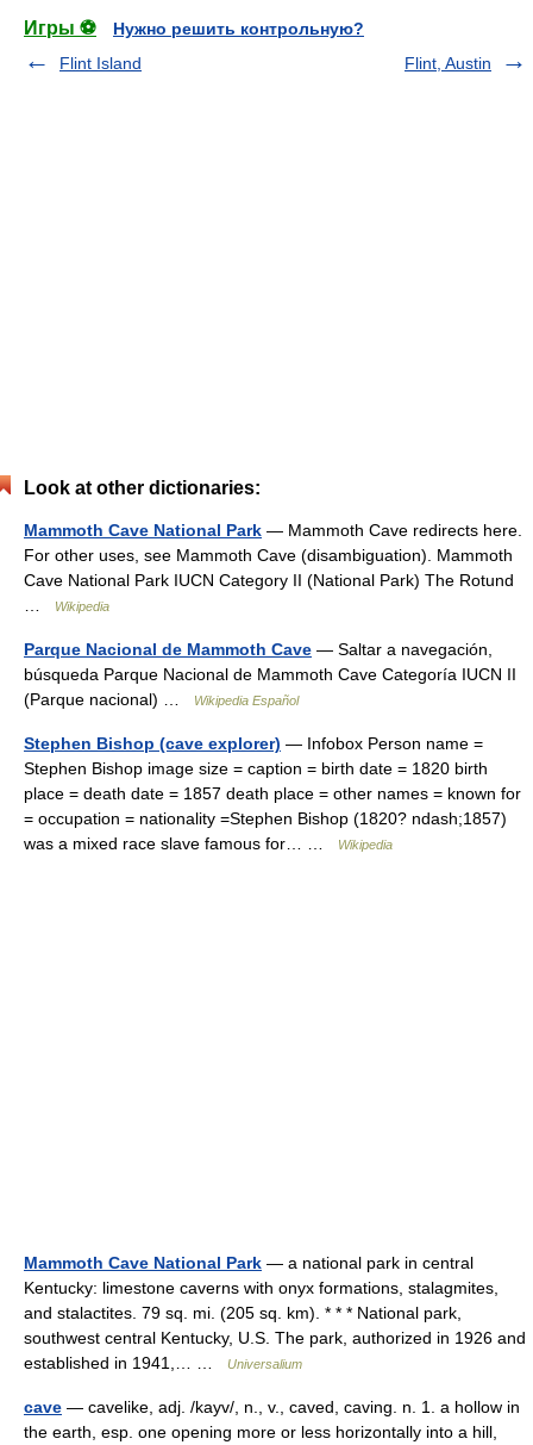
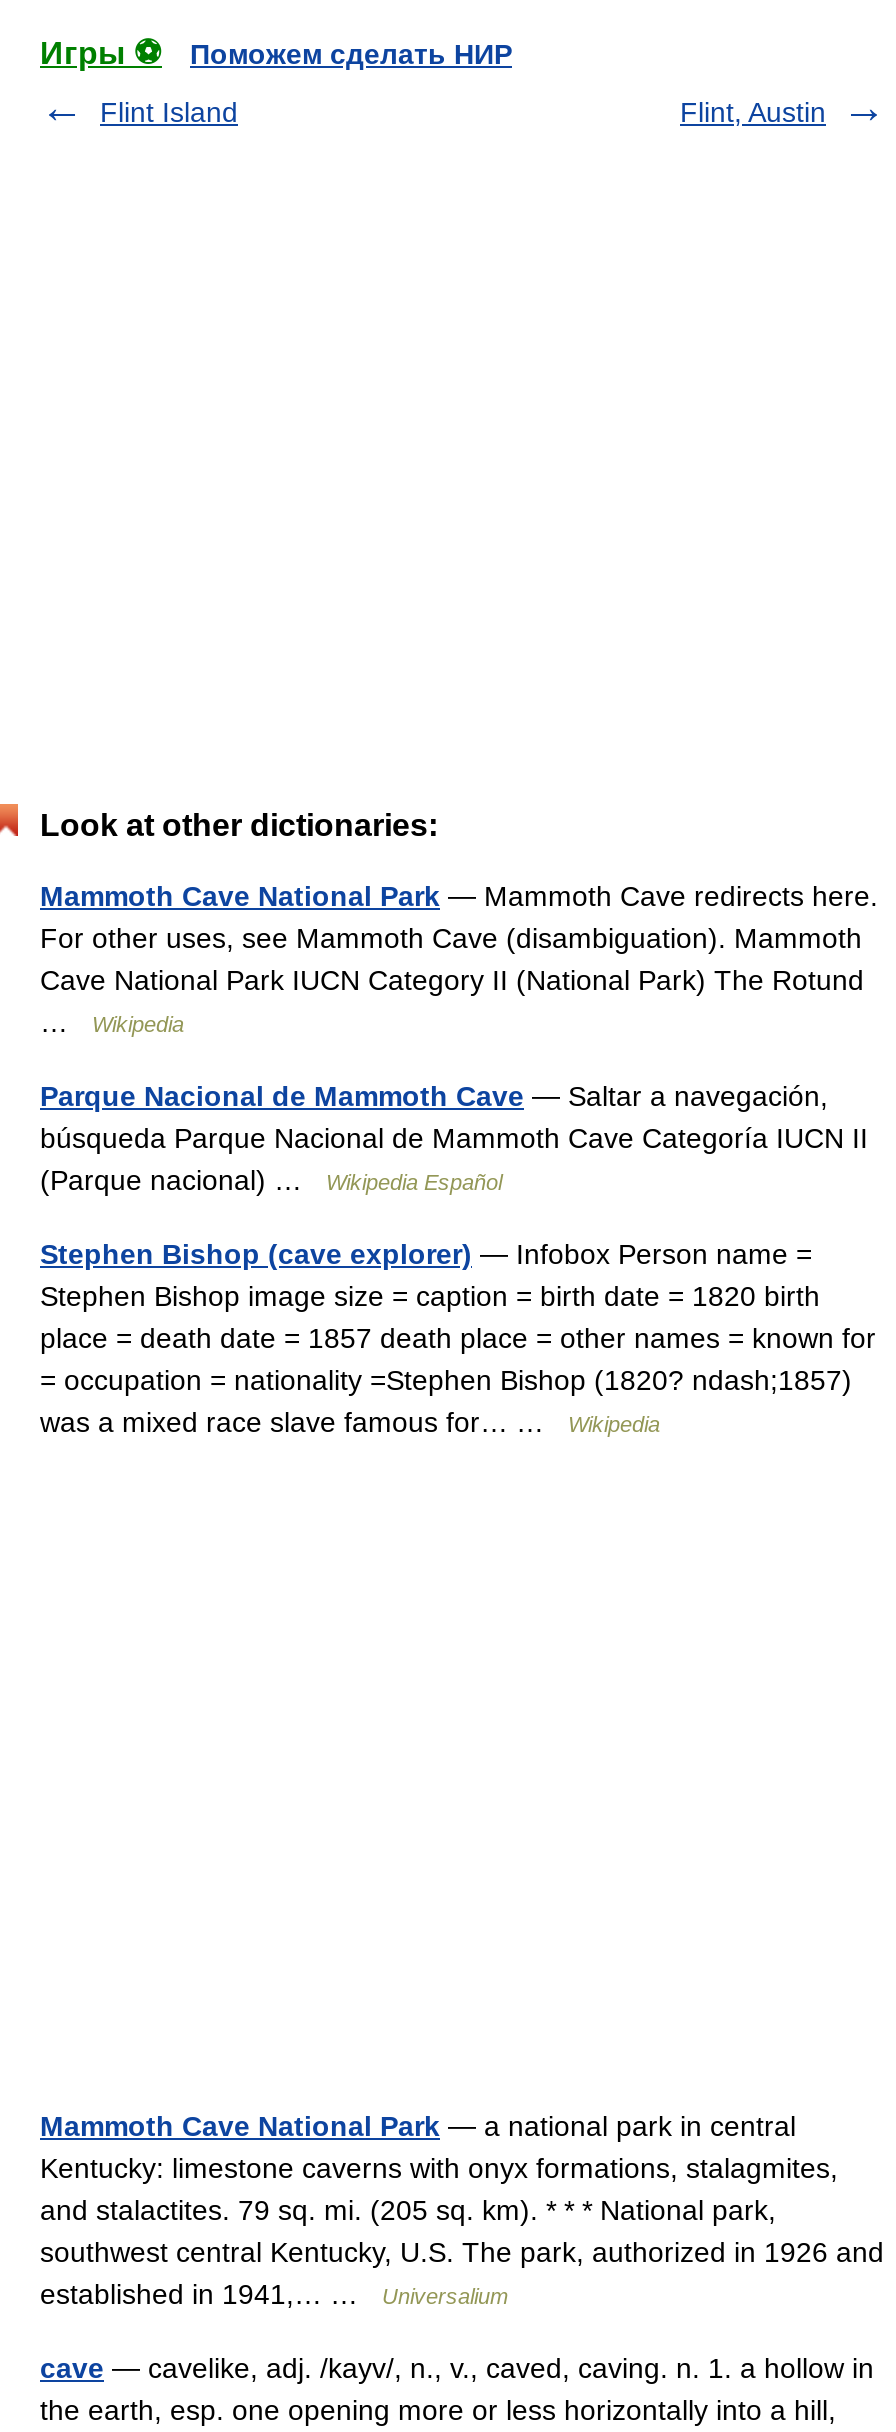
[113,19,364,38] Нужно решить контрольную? -> [190,38,512,70] Поможем сделать НИР

